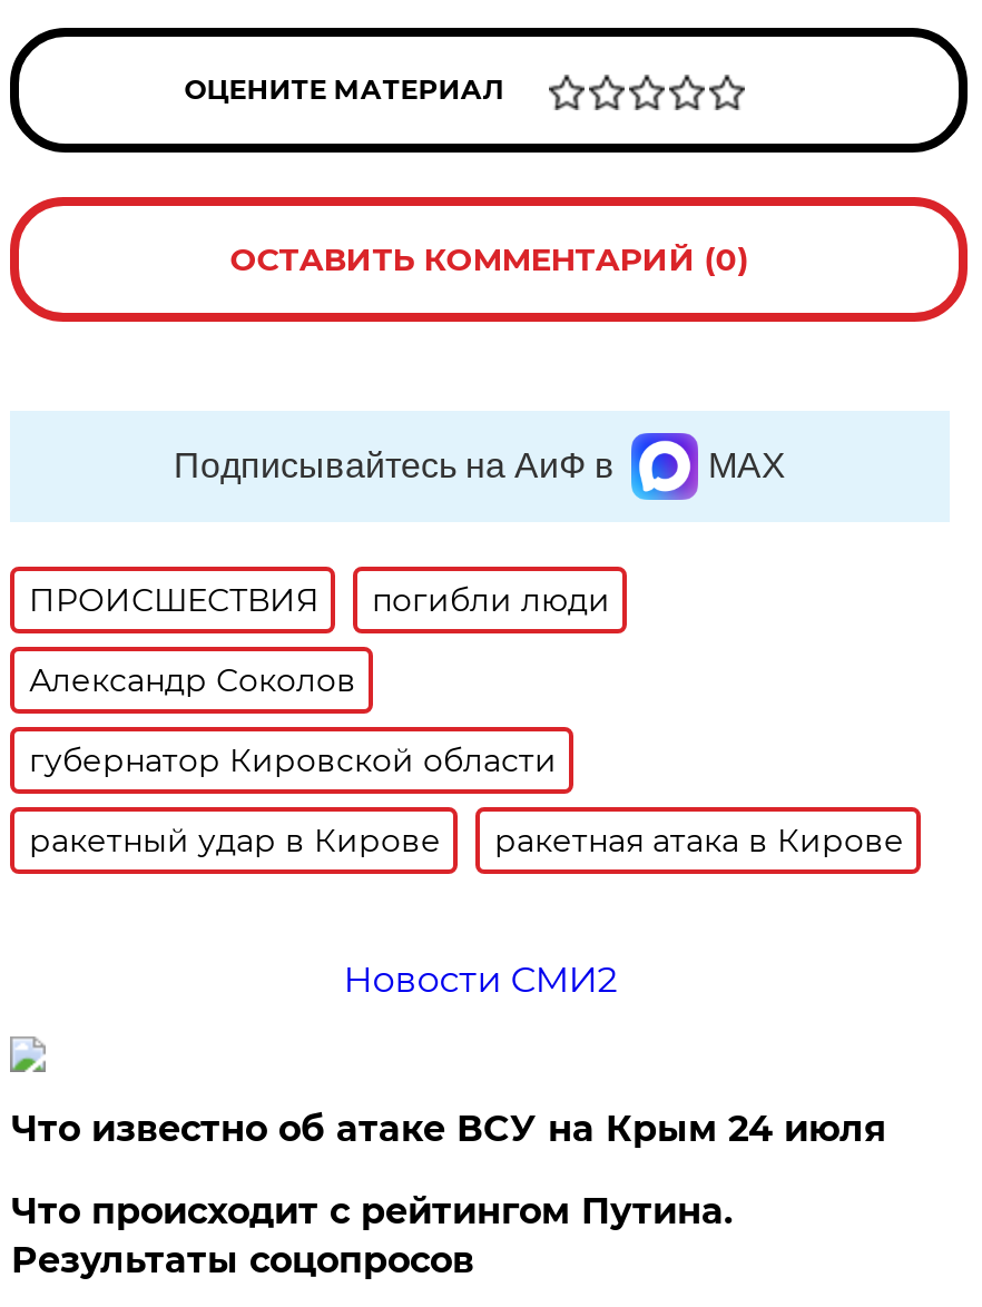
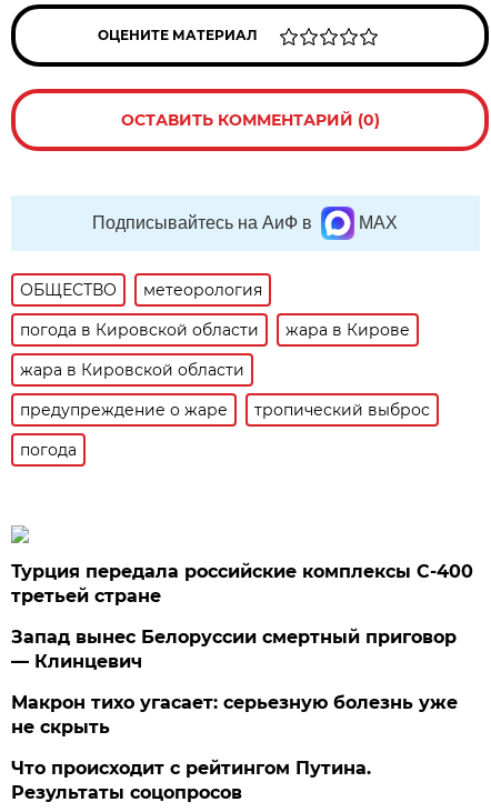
[29,580,904,1001] ПРОИСШЕСТВИЯ | погибли люди | Александр Соколов | губернатор Кировской области | ракетный удар в Кирове | ракетная атака в Кирове | Новости СМИ2 -> [20,280,430,460] ОБЩЕСТВО | метеорология | погода в Кировской области | жара в Кирове | жара в Кировской области | предупреждение о жаре | тропический выброс | погода
[11,1107,886,1150] Что известно об атаке ВСУ на Крым 24 июля -> [12,561,474,737] Турция передала российские комплексы С-400 | третьей стране | Запад вынес Белоруссии смертный приговор | — Клинцевич | Макрон тихо угасает: серьезную болезнь уже | не скрыть

